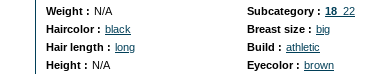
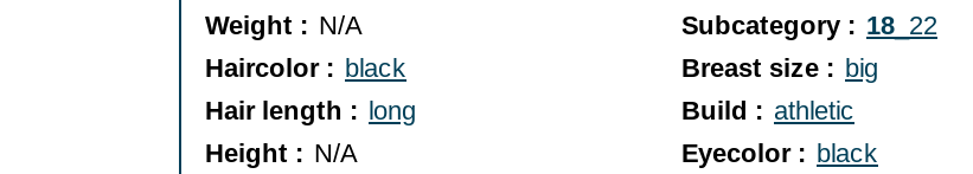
[247,59,334,71] Eyecolor : brown -> [681,138,878,167] Eyecolor : black

